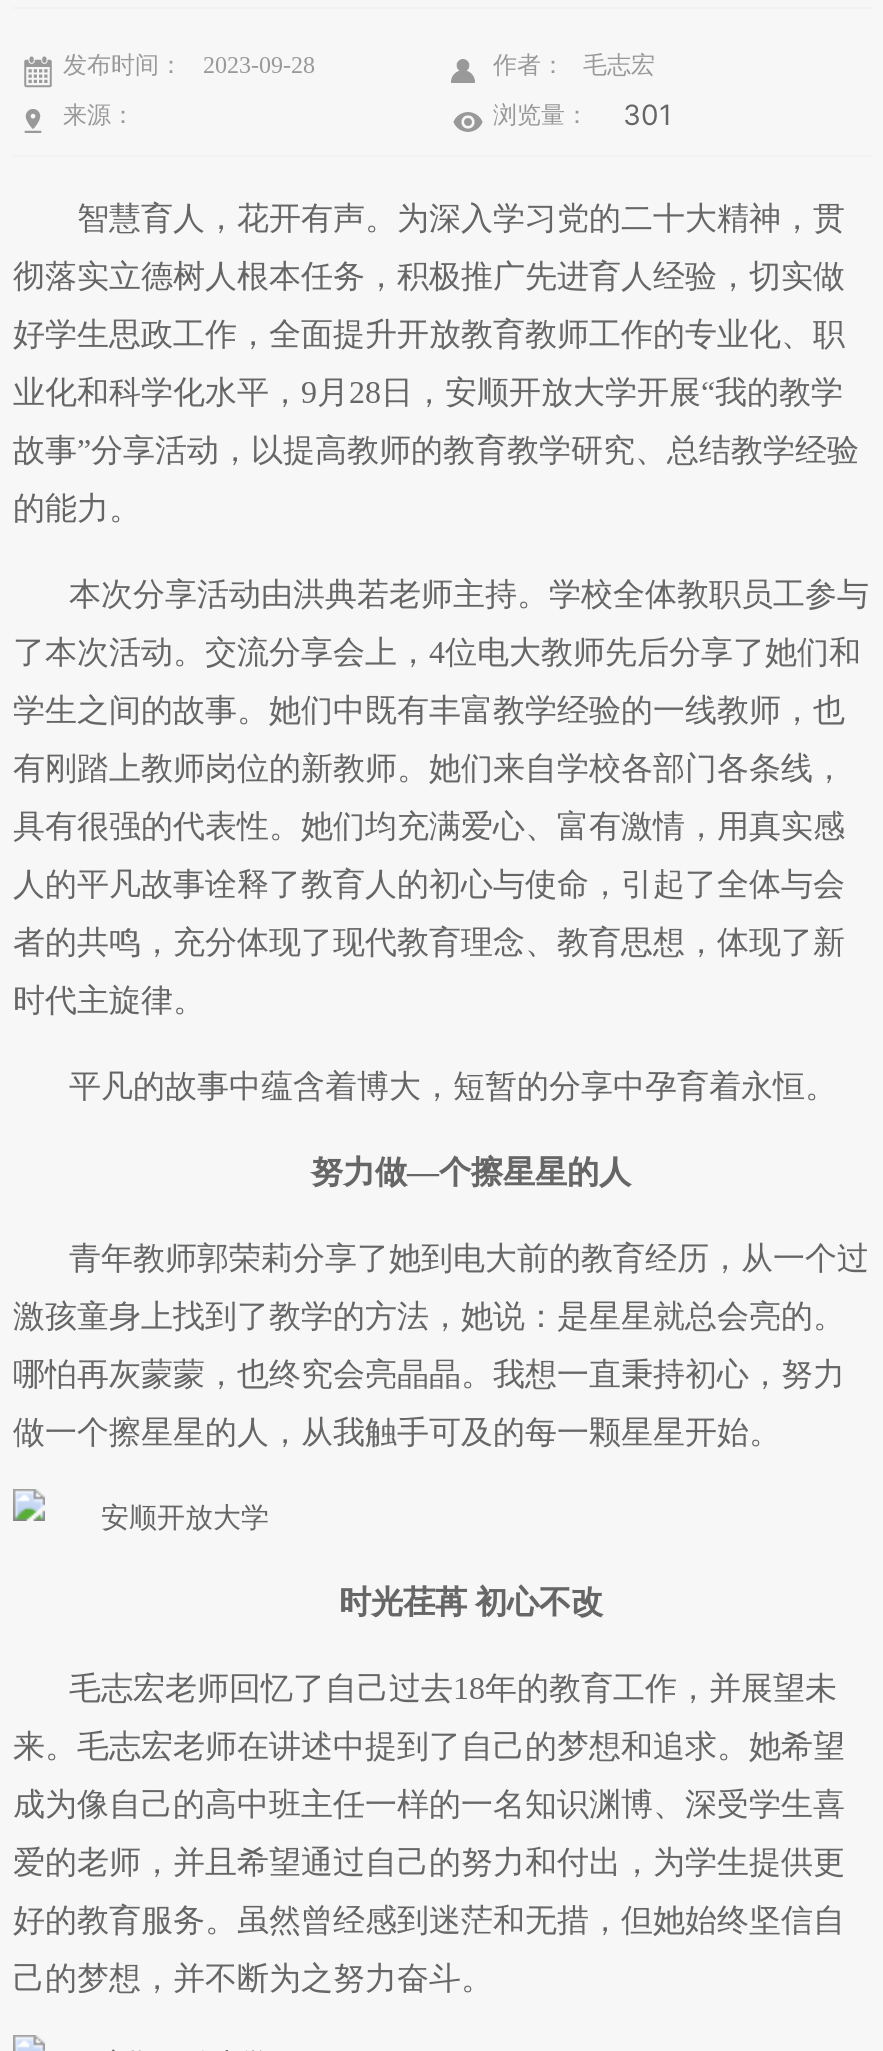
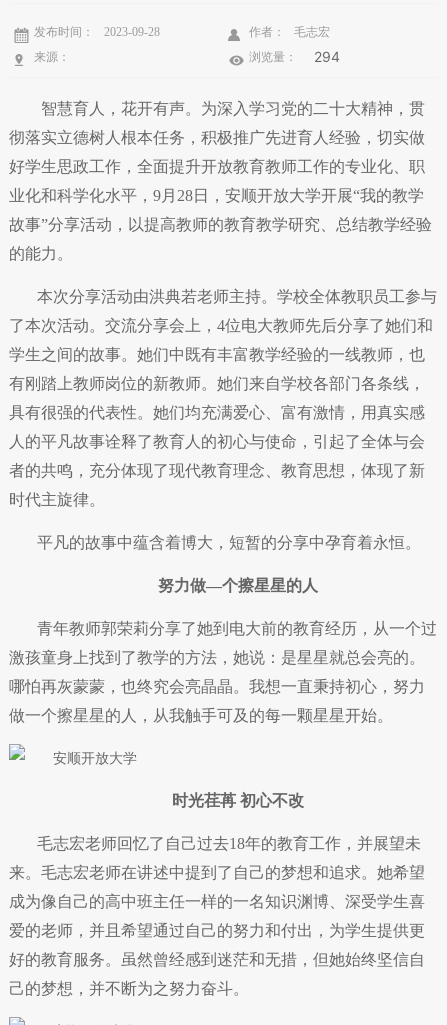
[493,98,673,132] 浏览量： 301 -> [249,48,340,65] 浏览量： 294

